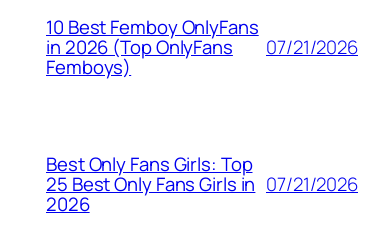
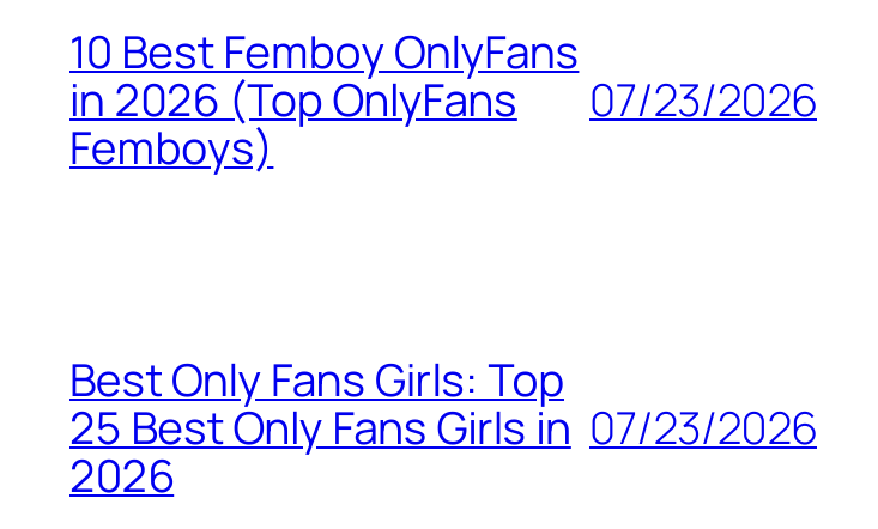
[46,34,358,60] in 2026 (Top OnlyFans 07/21/2026 -> [69,68,817,131] in 2026 (Top OnlyFans 07/23/2026
[46,171,358,197] 25 Best Only Fans Girls in 07/21/2026 -> [69,395,817,459] 25 Best Only Fans Girls in 07/23/2026

